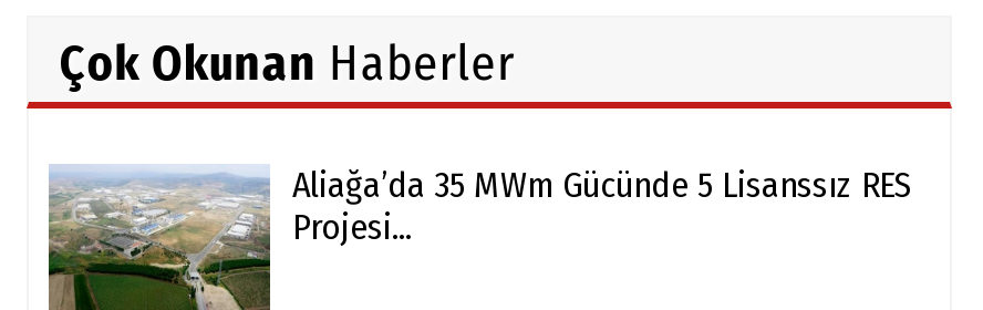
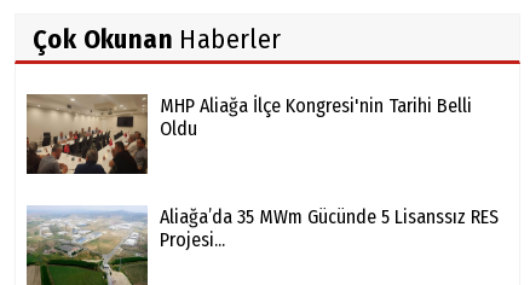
none -> [25,93,472,175] [image] | MHP Aliağa İlçe Kongresi'nin Tarihi Belli | Oldu

